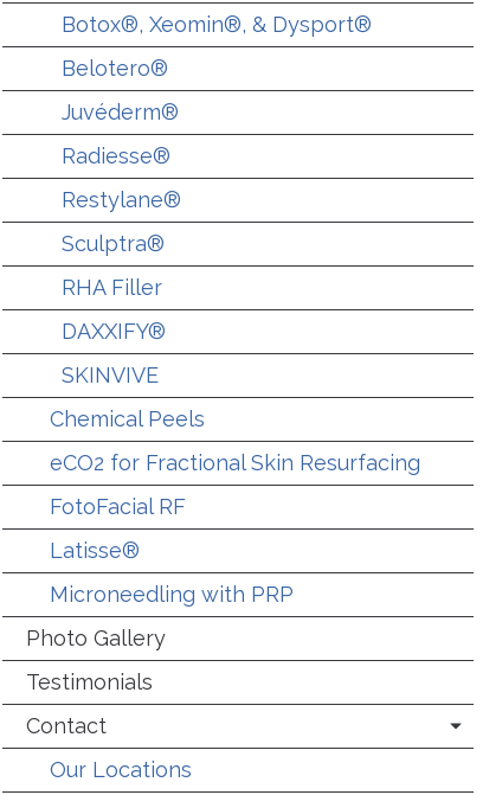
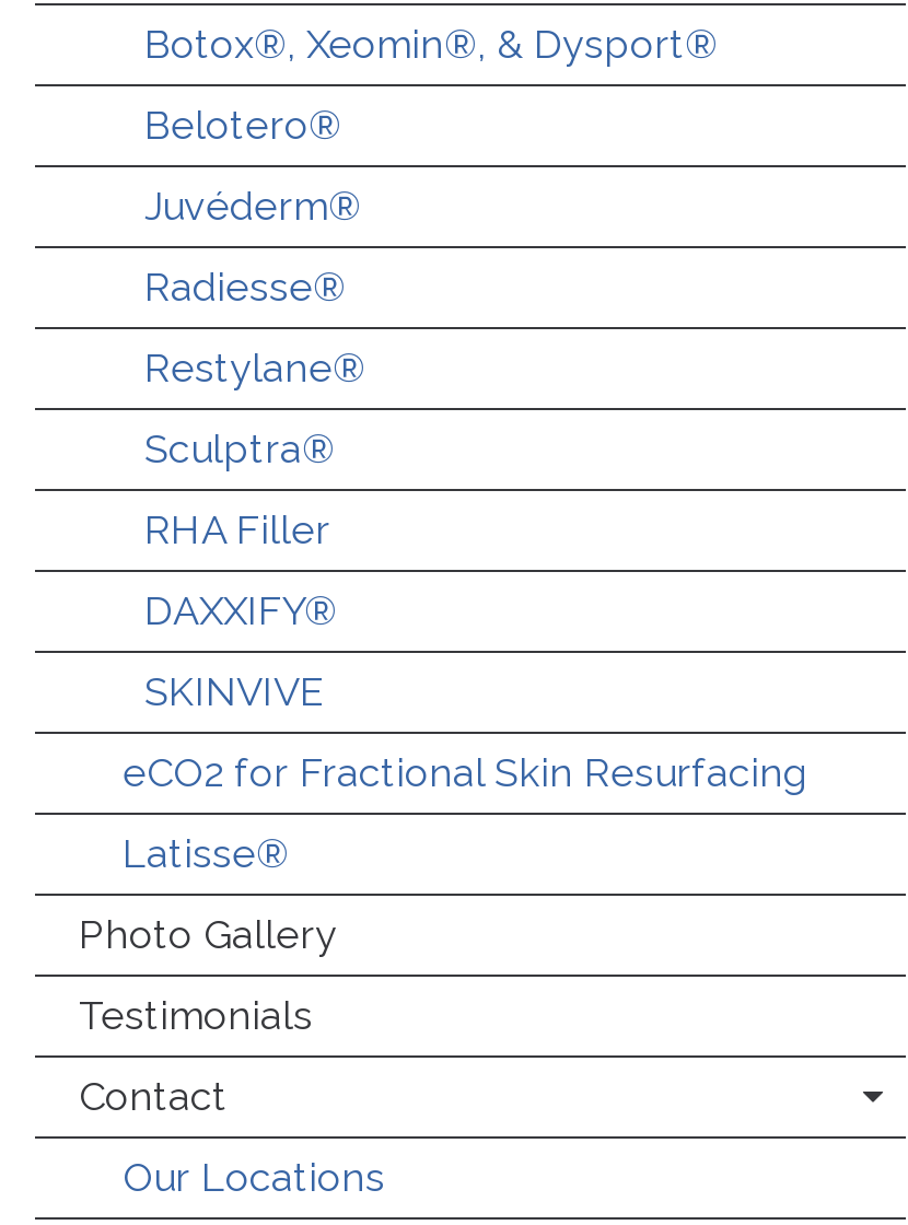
[50,407,205,432] Chemical Peels -> none
[50,494,186,519] FotoFacial RF -> none
[50,582,294,607] Microneedling with PRP -> none

